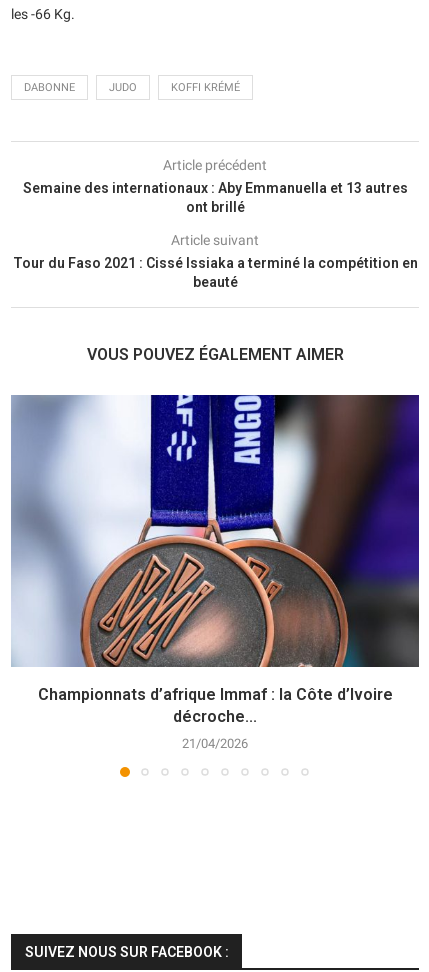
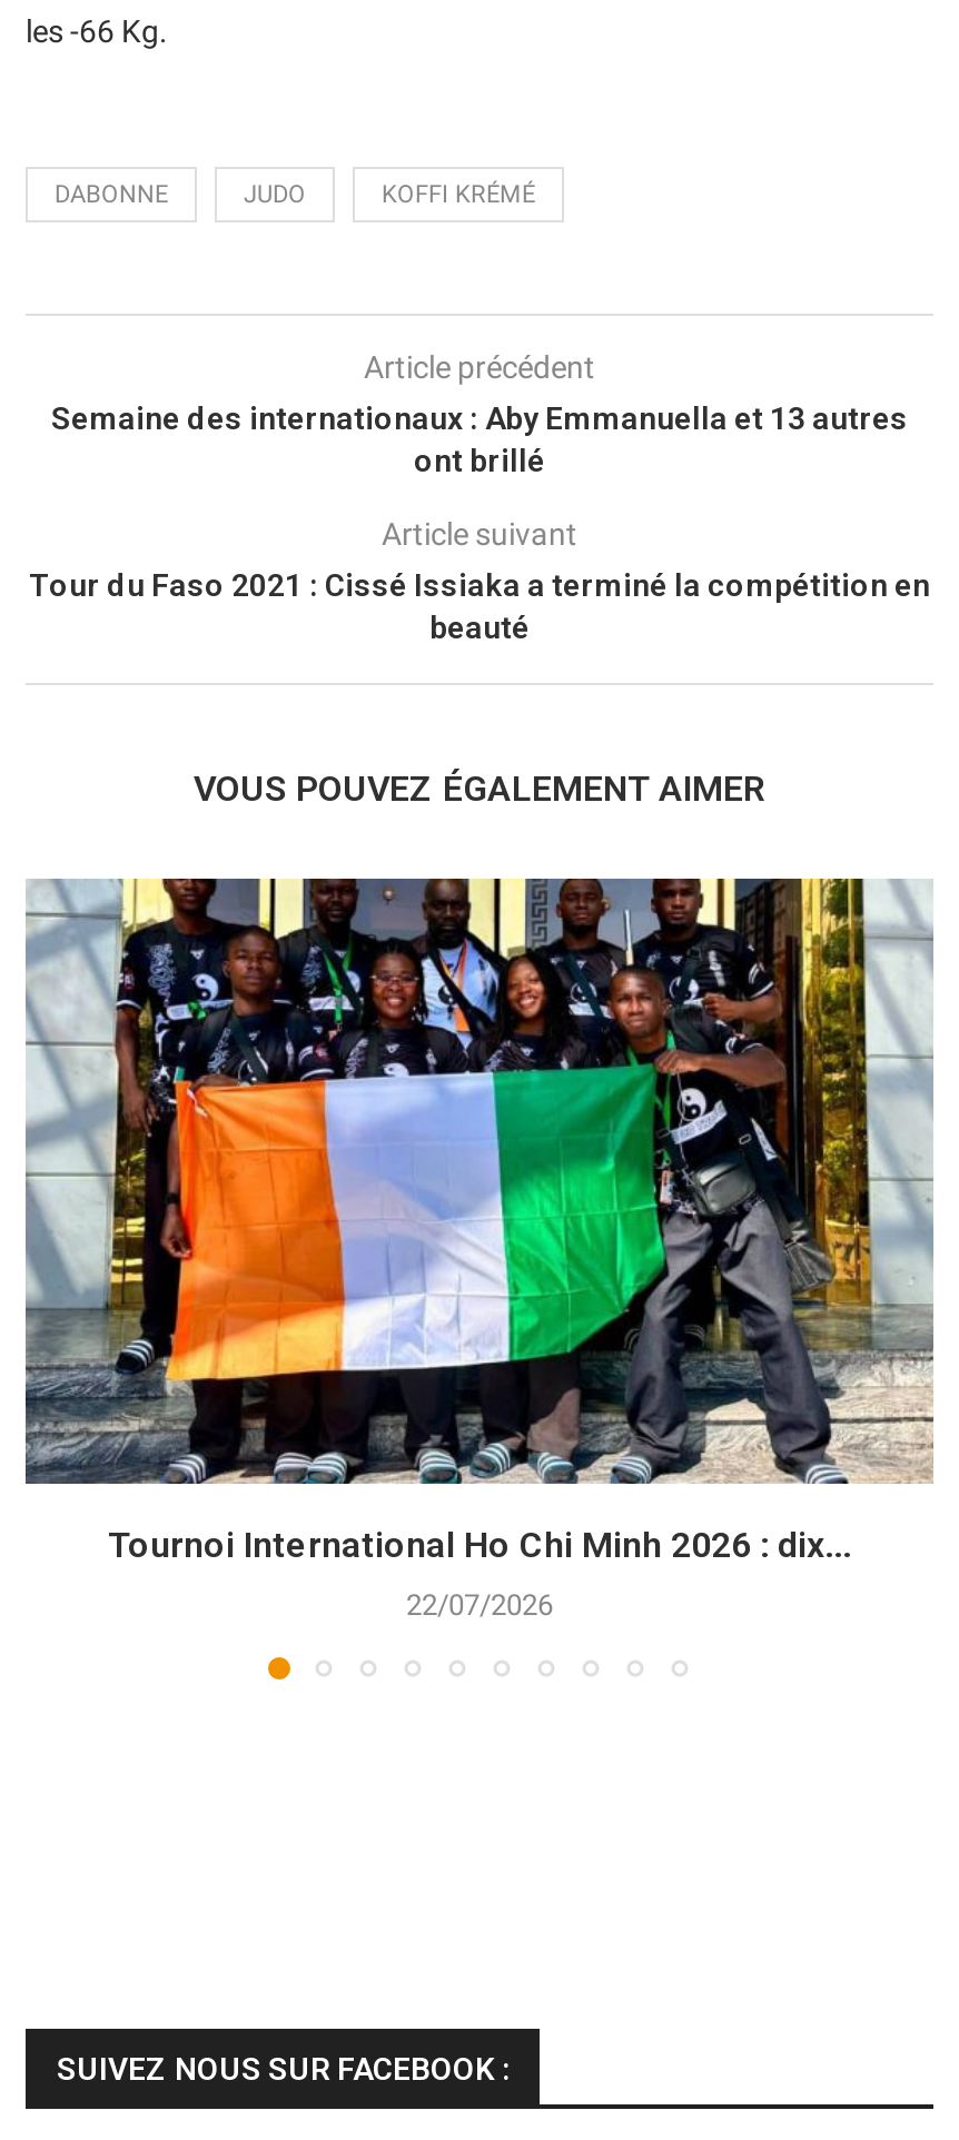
[11,394,420,726] [image] | Championnats d’afrique Immaf : la Côte d’Ivoire | décroche... -> [23,876,933,1565] [image] | Tournoi International Ho Chi Minh 2026 : dix...
[182,736,248,751] 21/04/2026 -> [406,1588,553,1621] 22/07/2026

